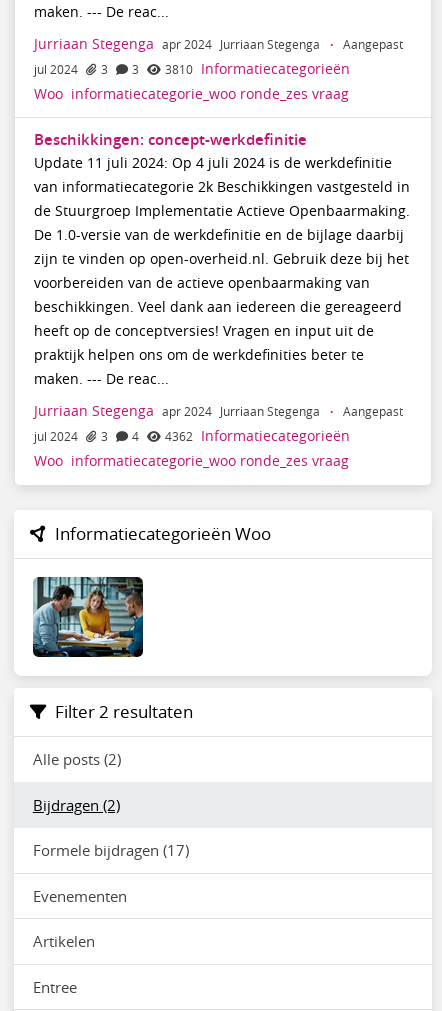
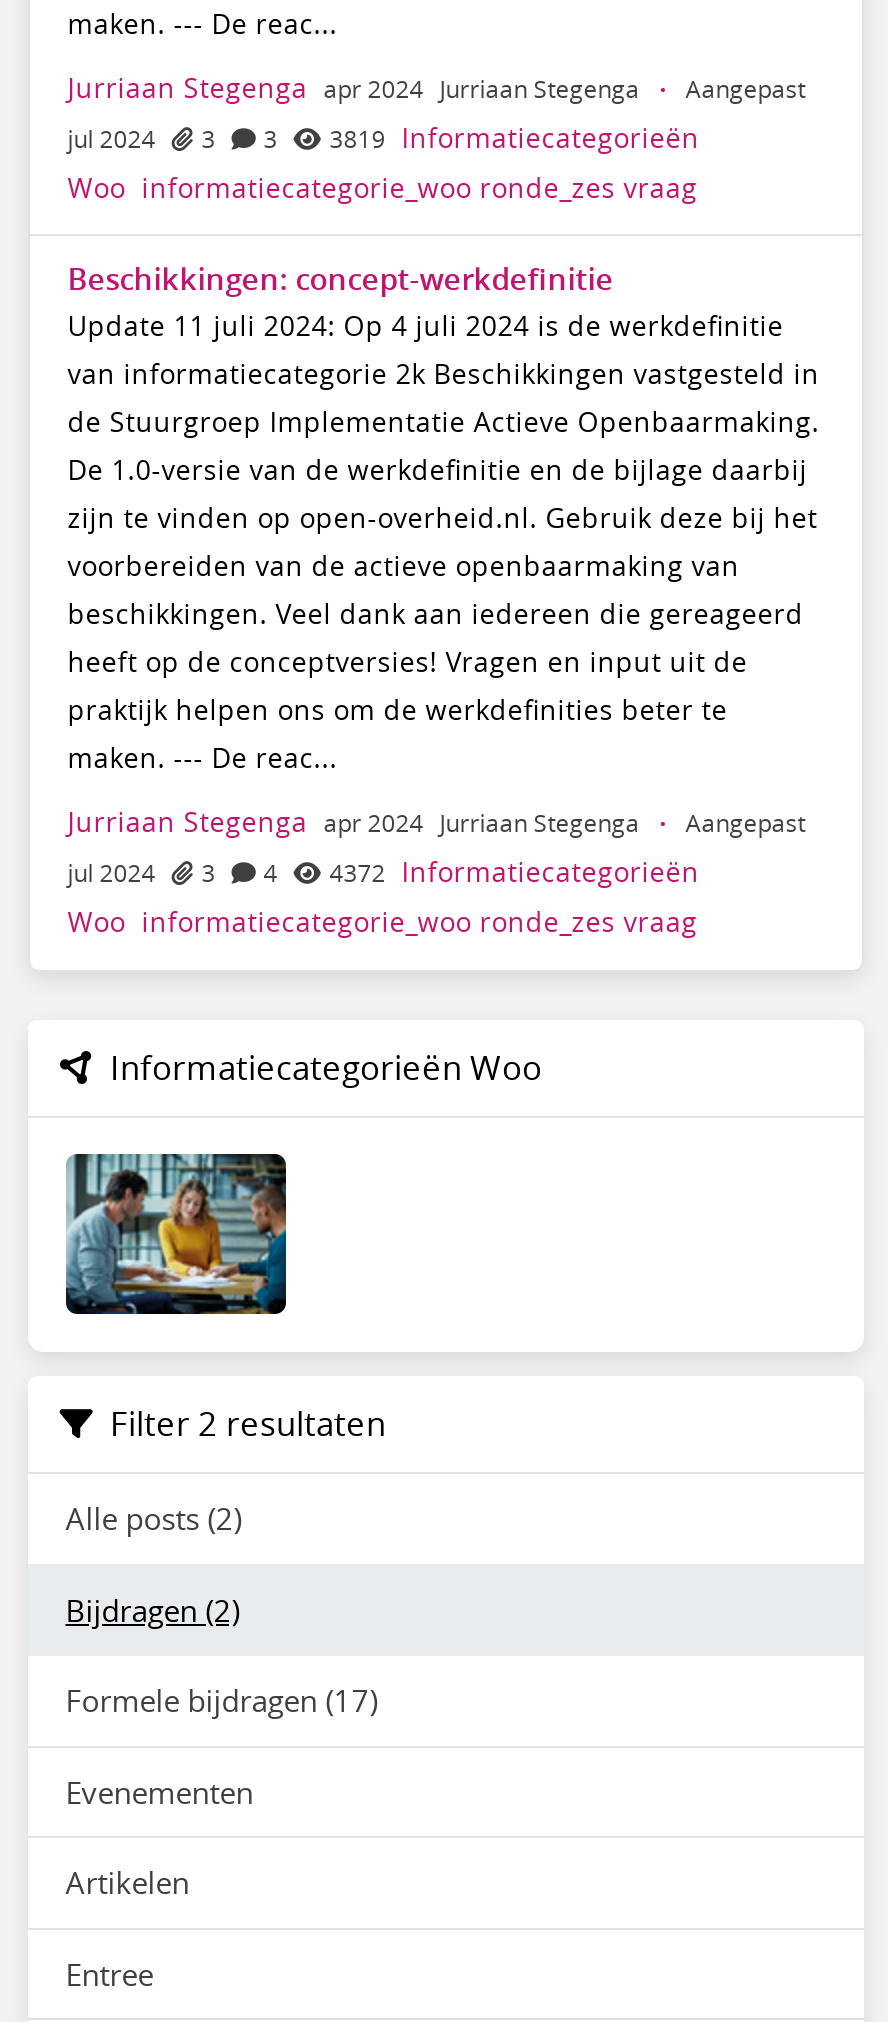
[165,60,350,78] 3810 Informatiecategorieën -> [330,120,700,156] 3819 Informatiecategorieën
[165,427,350,445] 4362 Informatiecategorieën -> [330,854,700,890] 4372 Informatiecategorieën

